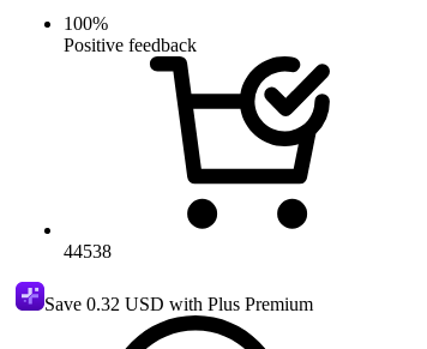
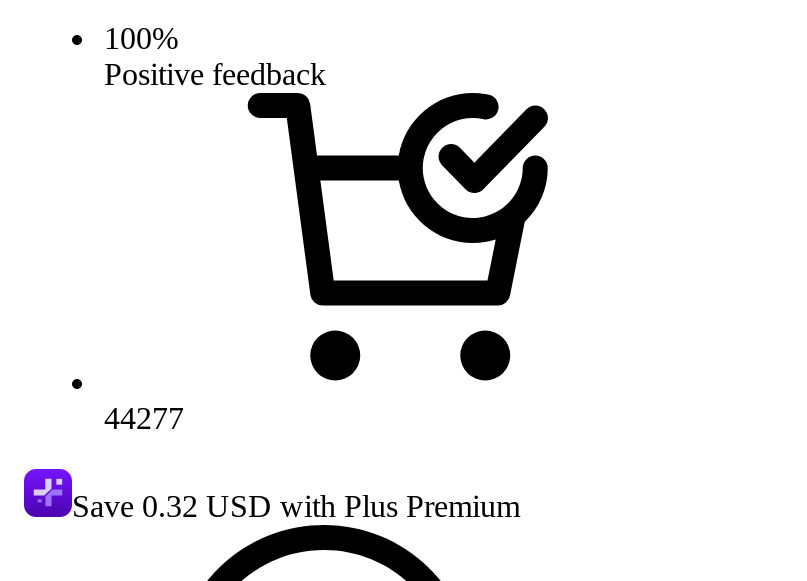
[64,241,112,261] 44538 -> [104,401,184,435] 44277

